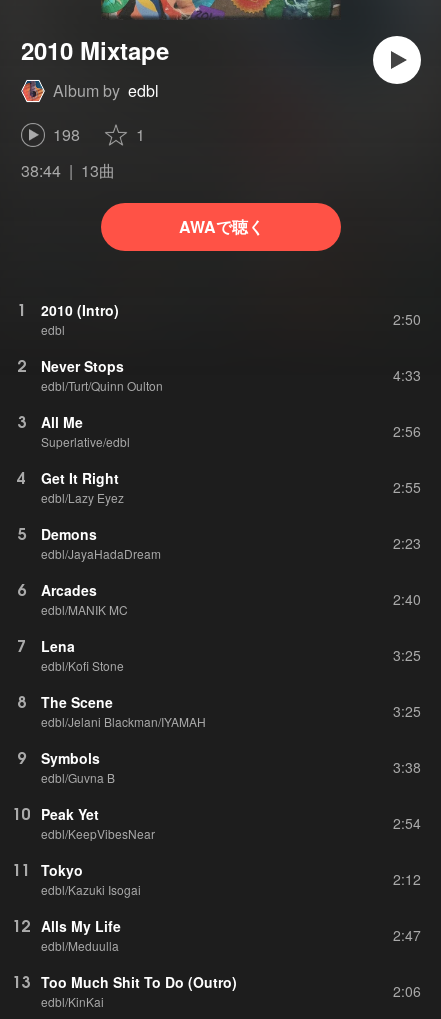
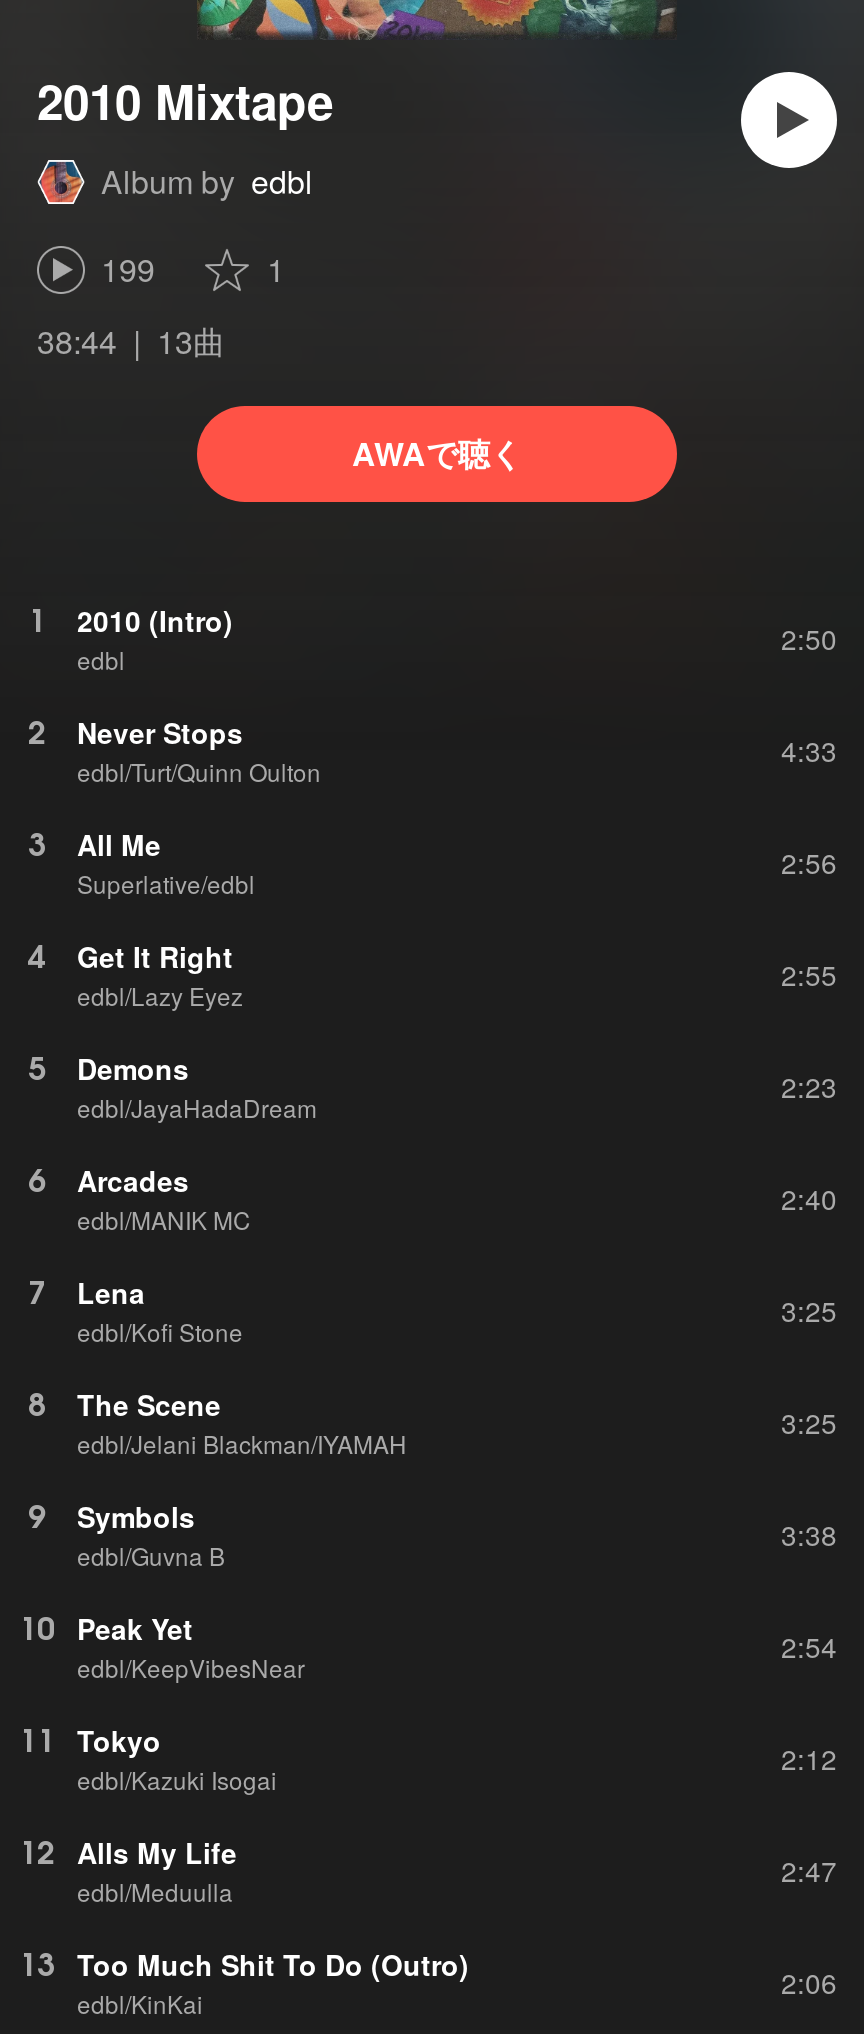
[53,123,80,146] 198 -> [101,246,155,292] 199

